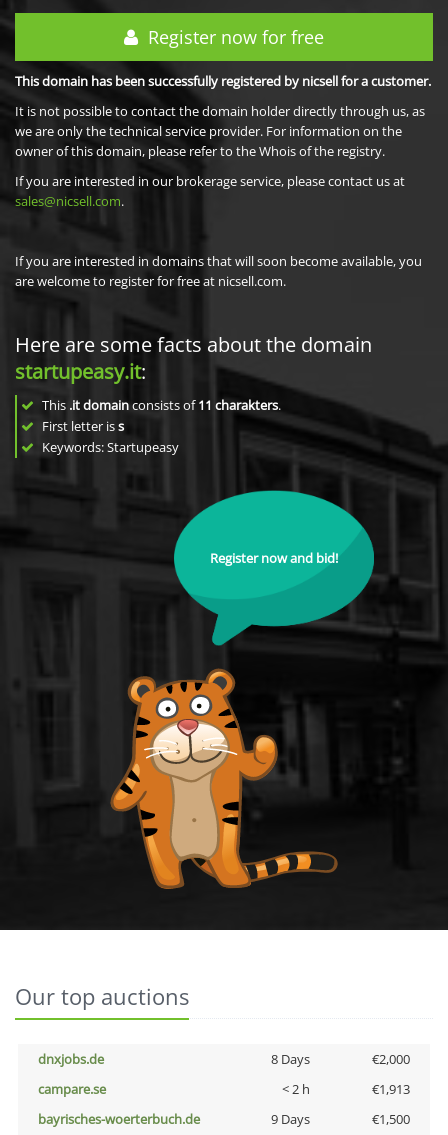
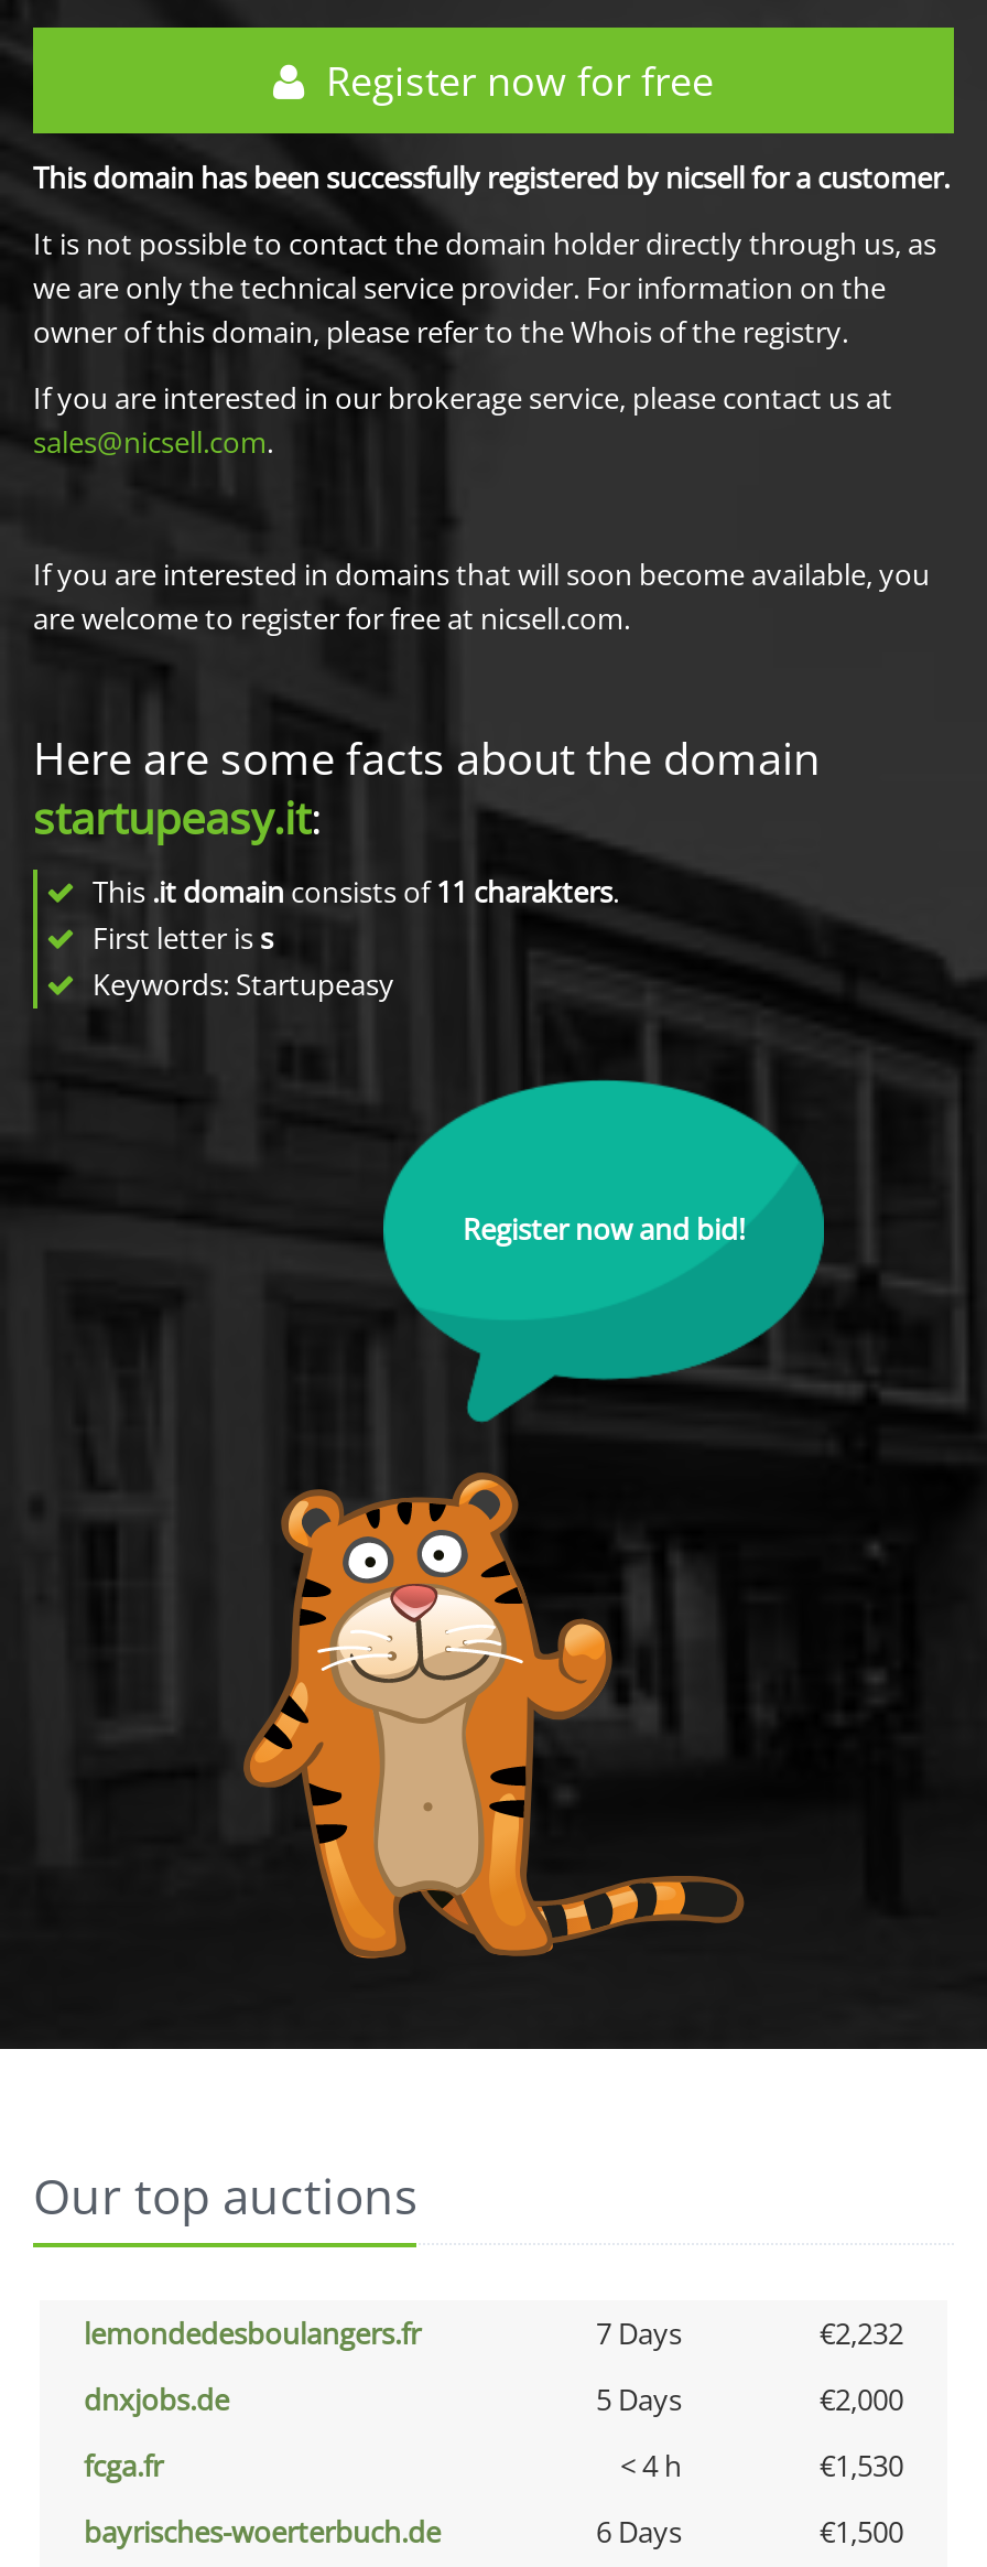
none -> [84,2313,903,2353] lemondedesboulangers.fr | 7 Days | €2,232
[270,1050,309,1068] 8 Days -> [596,2380,682,2419] 5 Days
[38,1080,410,1098] campare.se | < 2 h | €1,913 -> [84,2446,903,2485] fcga.fr | < 4 h | €1,530
[270,1110,309,1128] 9 Days -> [596,2512,682,2552] 6 Days

